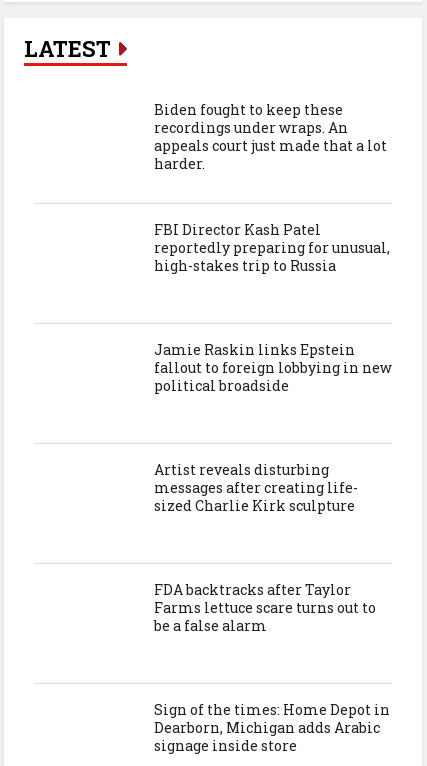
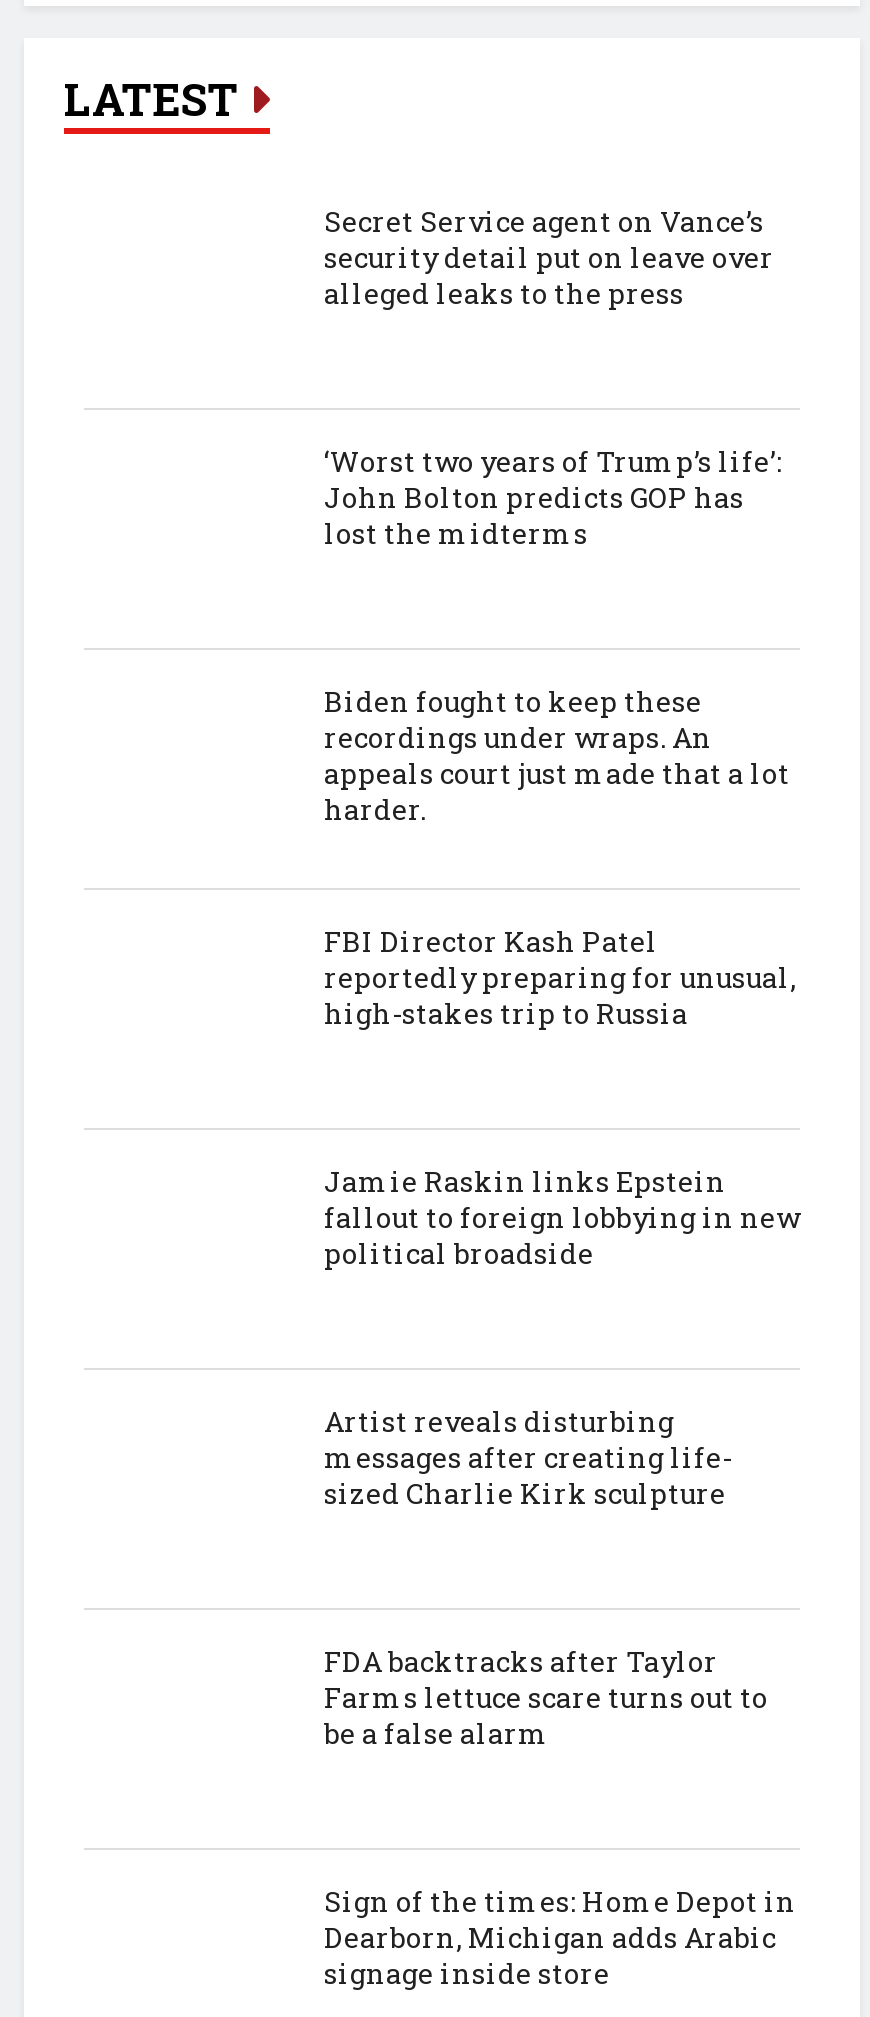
none -> [324,202,774,312] Secret Service agent on Vance’s | security detail put on leave over | alleged leaks to the press
none -> [324,442,782,552] ‘Worst two years of Trump’s life’: | John Bolton predicts GOP has | lost the midterms

